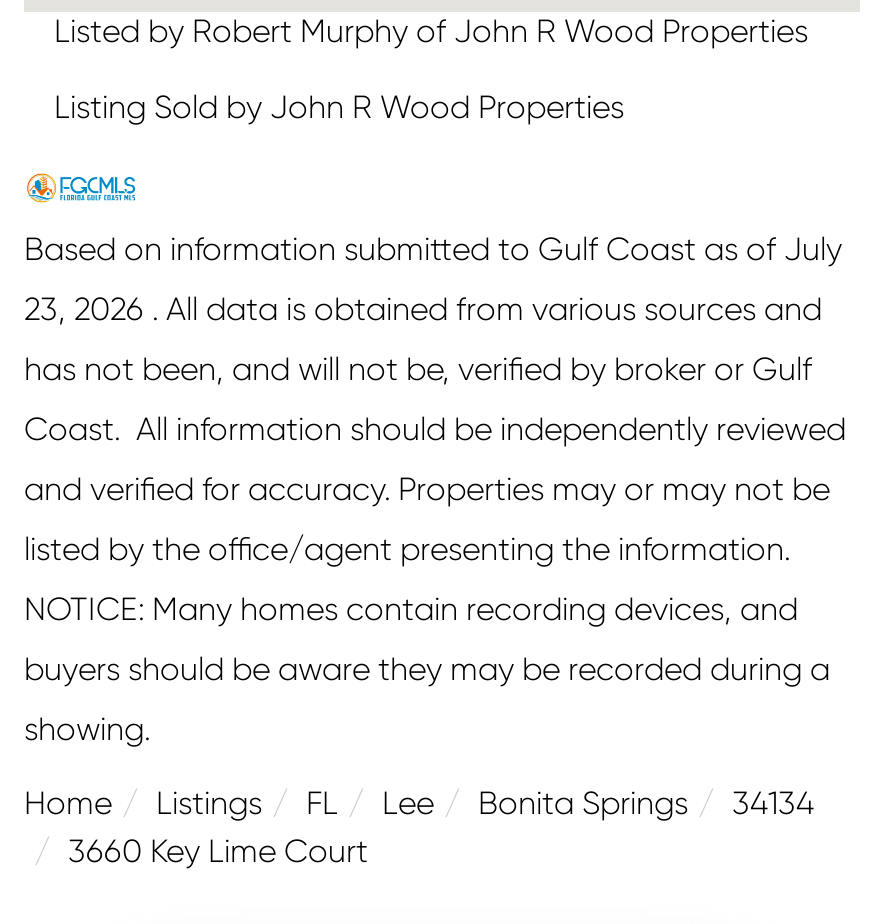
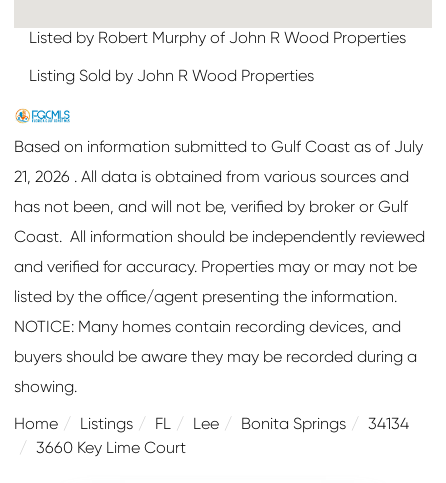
[24,290,822,328] 23, 2026 . All data is obtained from various sources and -> [14,167,409,186] 21, 2026 . All data is obtained from various sources and

